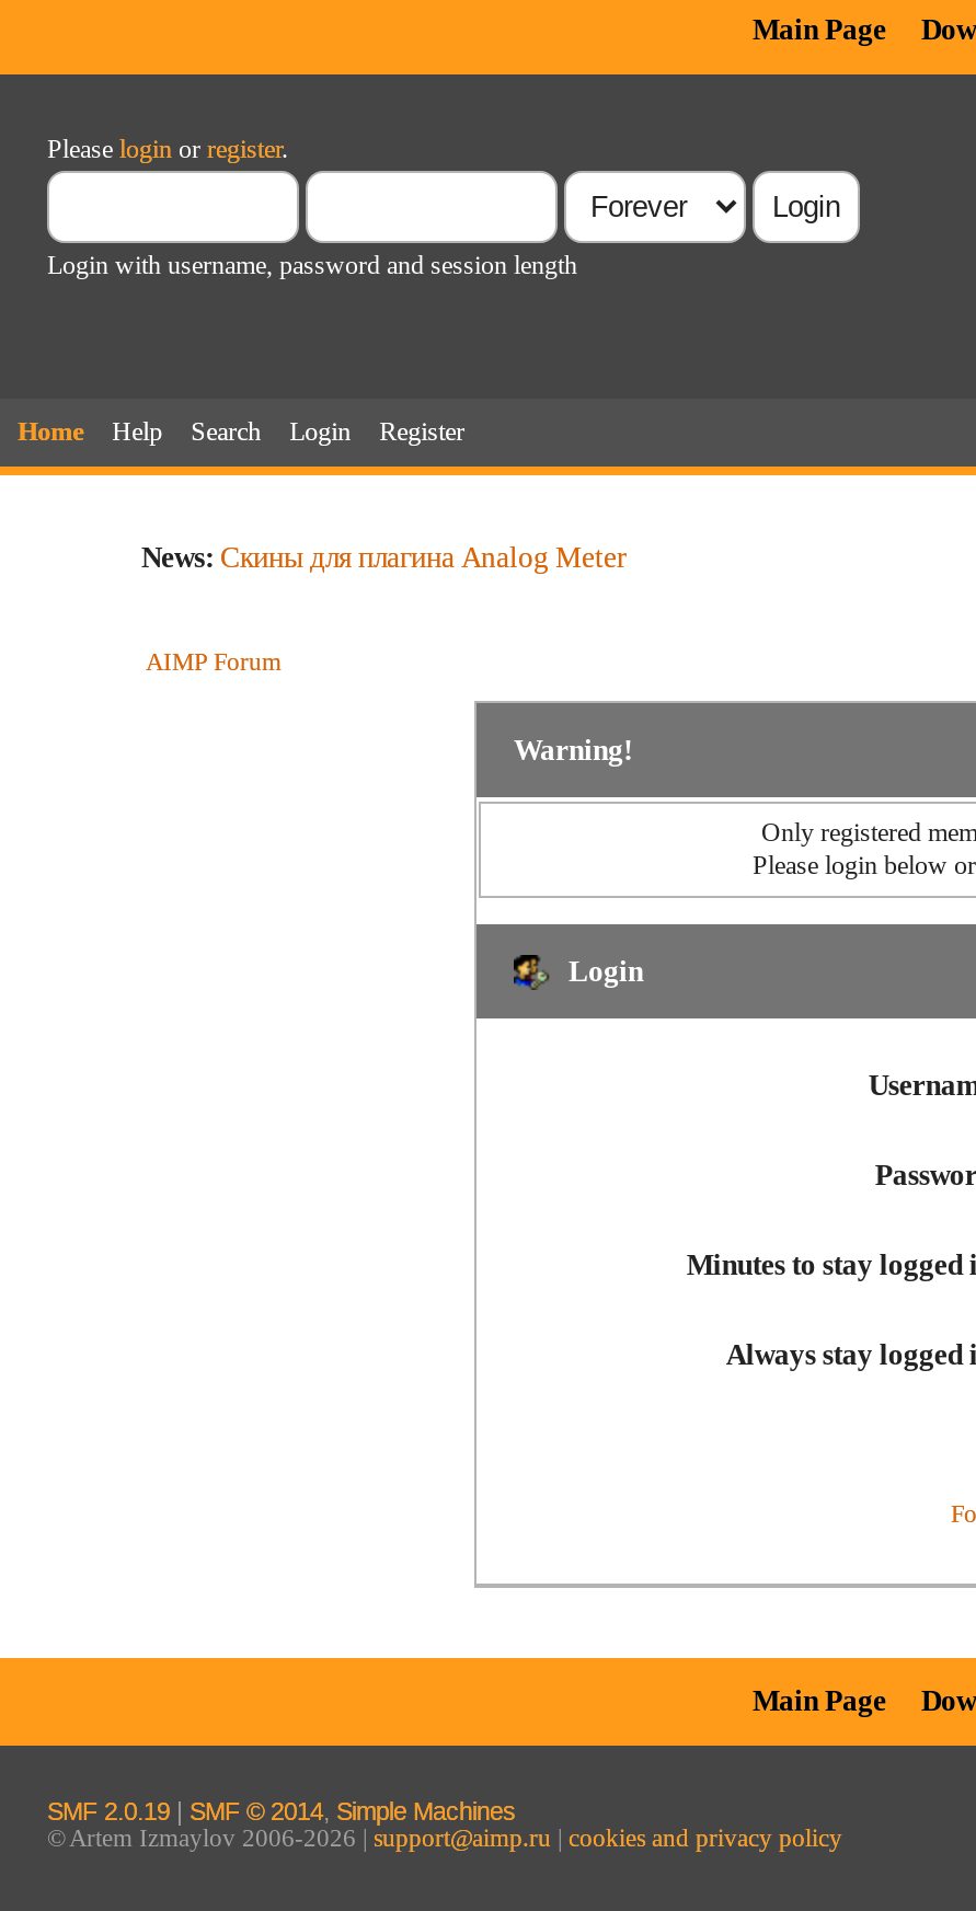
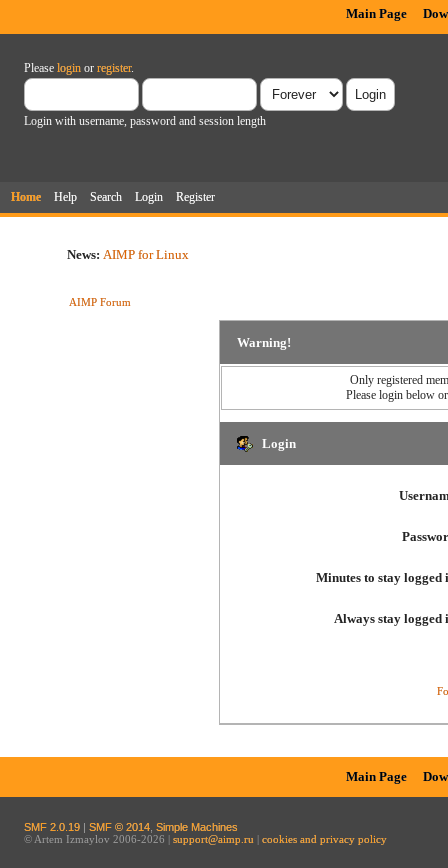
[141,541,625,574] News: Скины для плагина Analog Meter -> [67,247,189,262] News: AIMP for Linux

